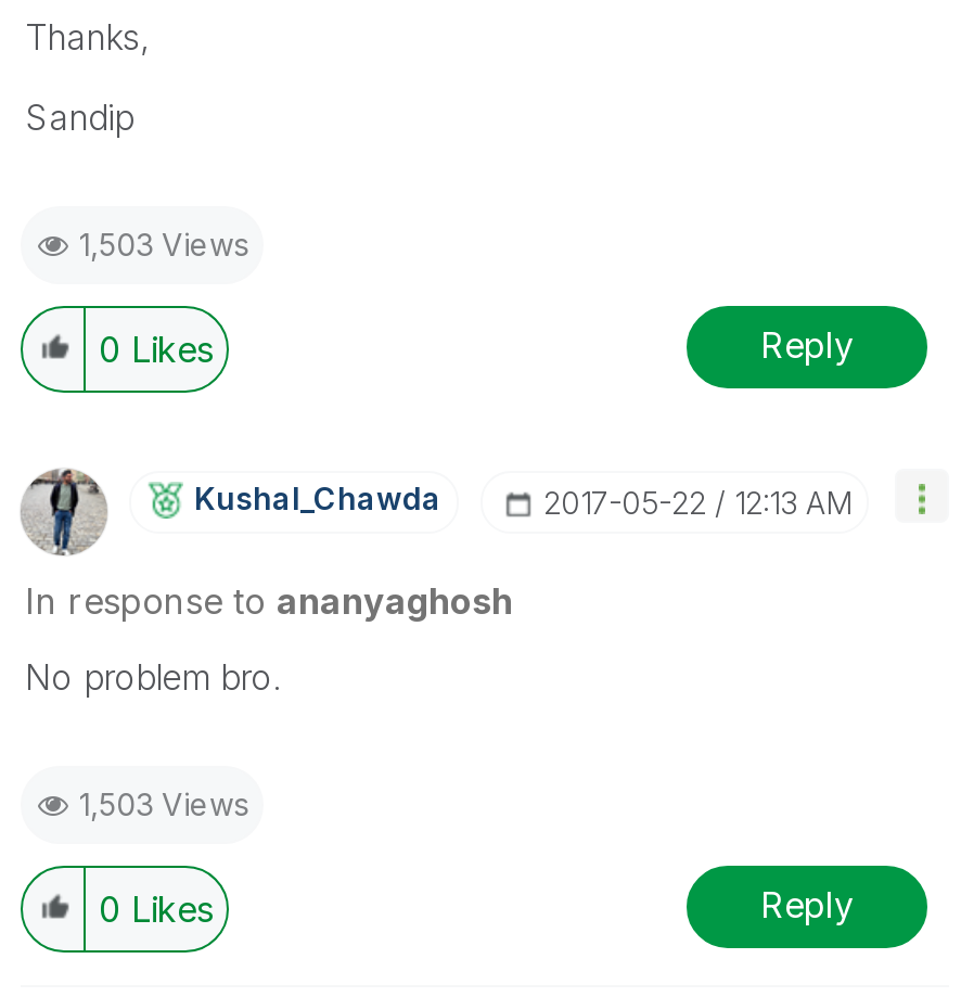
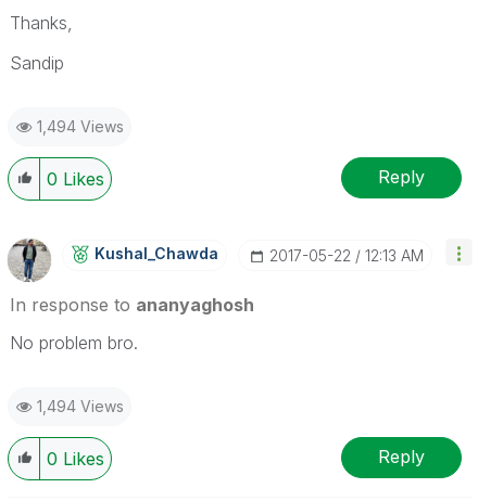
[79,225,248,261] 1,503 Views -> [37,117,124,135] 1,494 Views
[79,784,248,821] 1,503 Views -> [37,396,124,415] 1,494 Views

